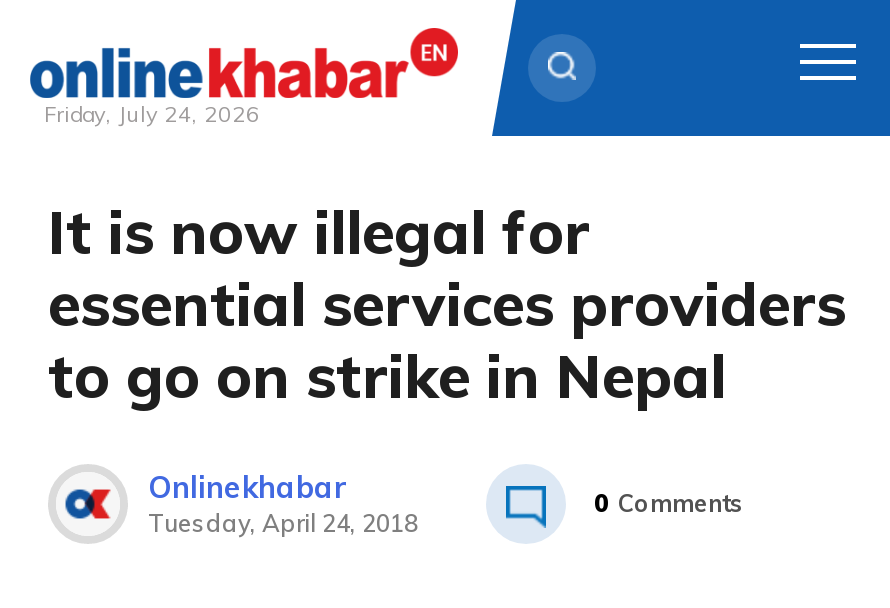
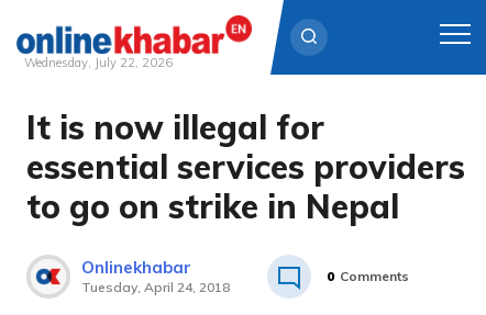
[44,100,260,128] Friday, July 24, 2026 -> [24,55,173,70] Wednesday, July 22, 2026

